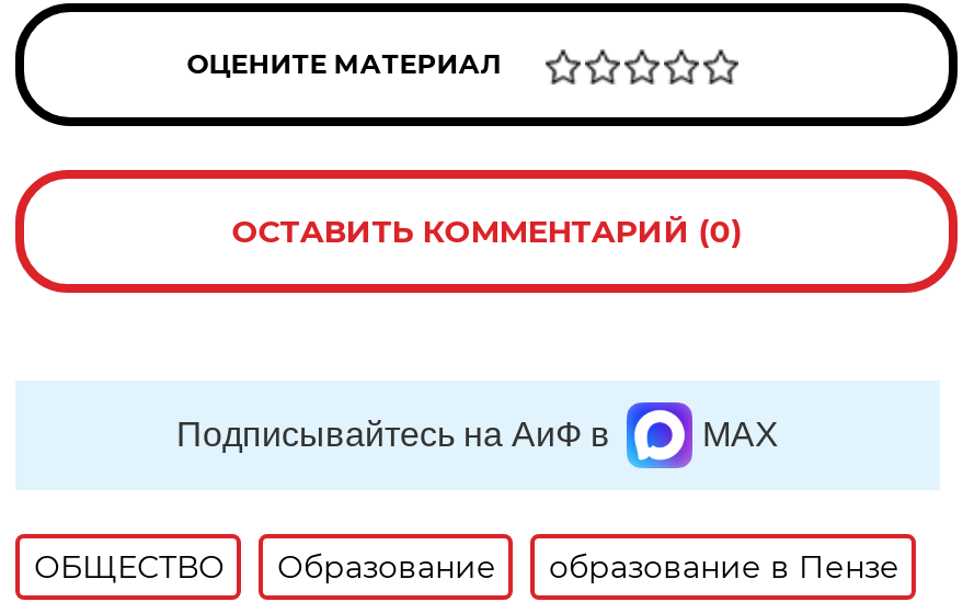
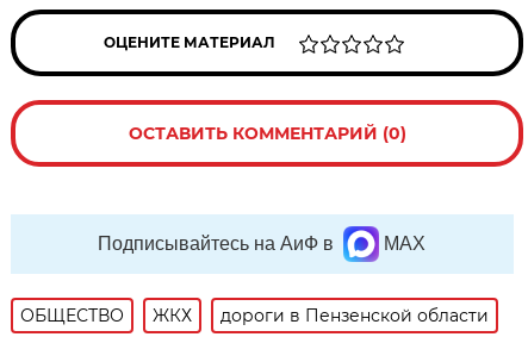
[277,547,899,586] Образование | образование в Пензе -> [153,305,489,326] ЖКХ | дороги в Пензенской области

